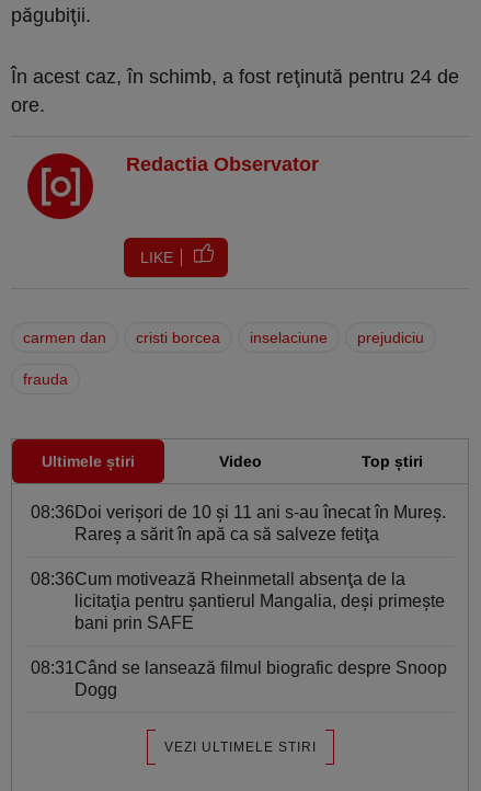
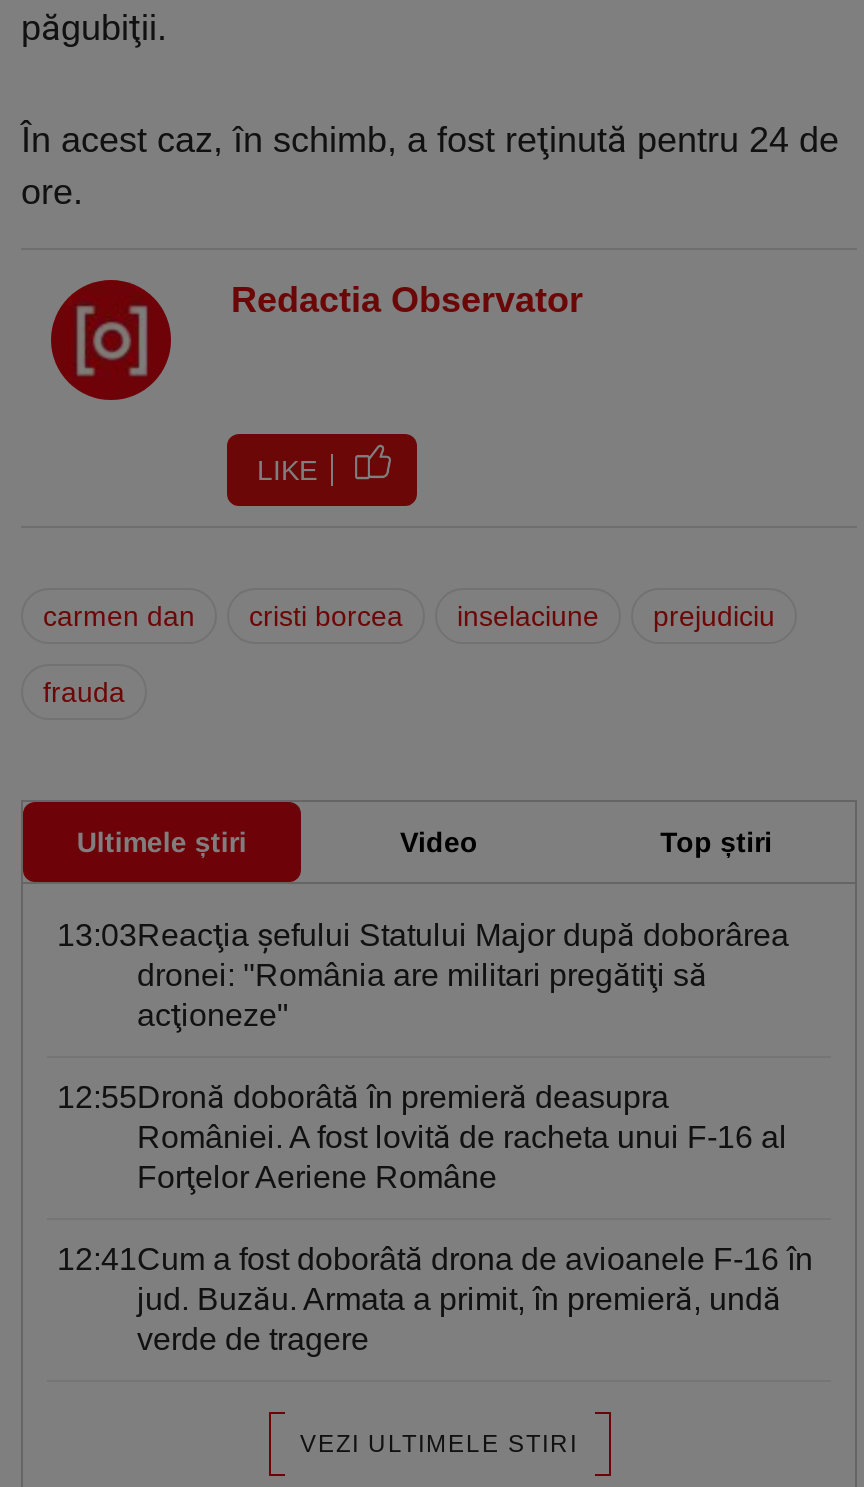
[31,503,446,544] 08:36Doi verișori de 10 și 11 ani s-au înecat în Mureș. | Rareș a sărit în apă ca să salveze fetiţa -> [57,918,789,1032] 13:03Reacţia şefului Statului Major după doborârea | dronei: ''România are militari pregătiţi să | acţioneze"
[31,570,445,632] 08:36Cum motivează Rheinmetall absenţa de la | licitaţia pentru şantierul Mangalia, deşi primeşte | bani prin SAFE -> [57,1080,787,1194] 12:55Dronă doborâtă în premieră deasupra | României. A fost lovită de racheta unui F-16 al | Forţelor Aeriene Române
[31,659,447,699] 08:31Când se lansează filmul biografic despre Snoop | Dogg -> [57,1242,813,1356] 12:41Cum a fost doborâtă drona de avioanele F-16 în | jud. Buzău. Armata a primit, în premieră, undă | verde de tragere

